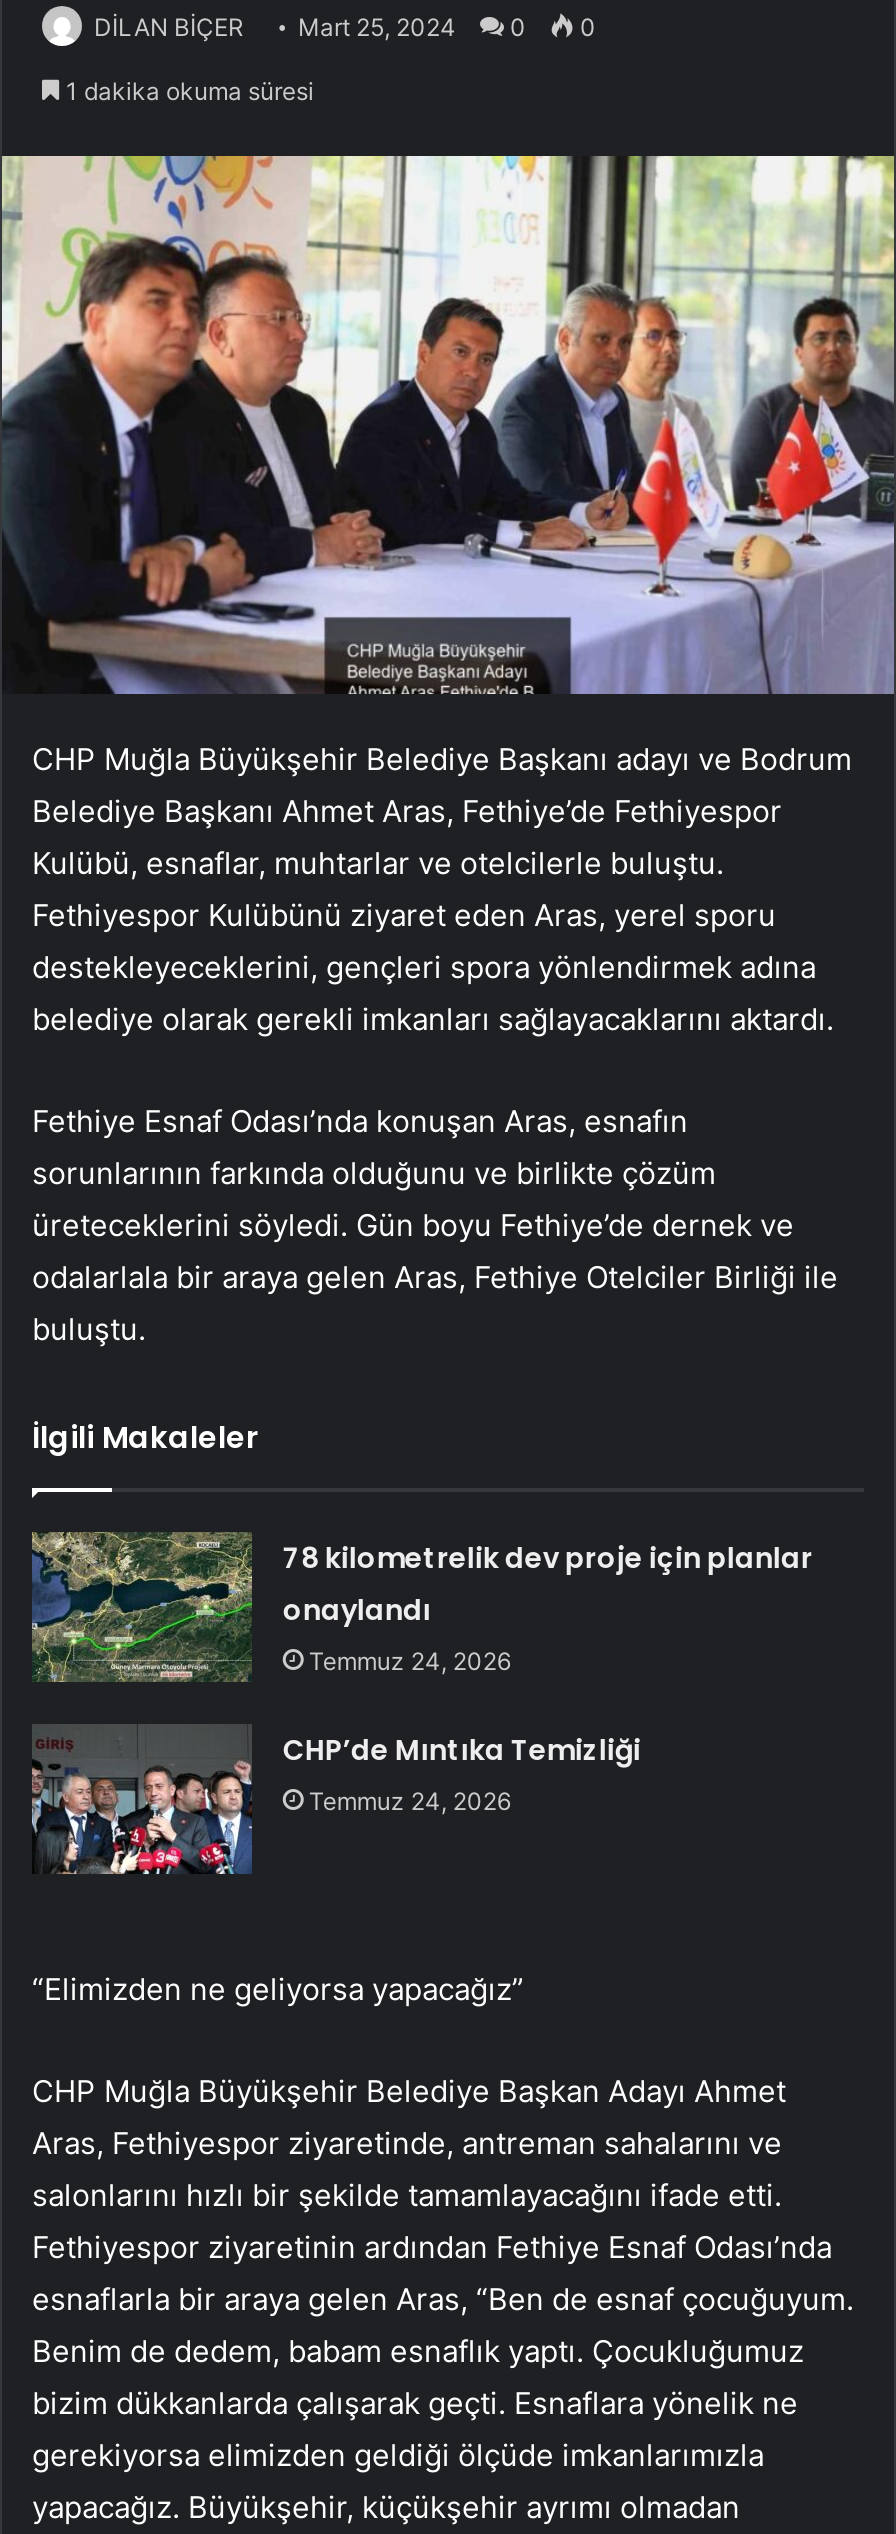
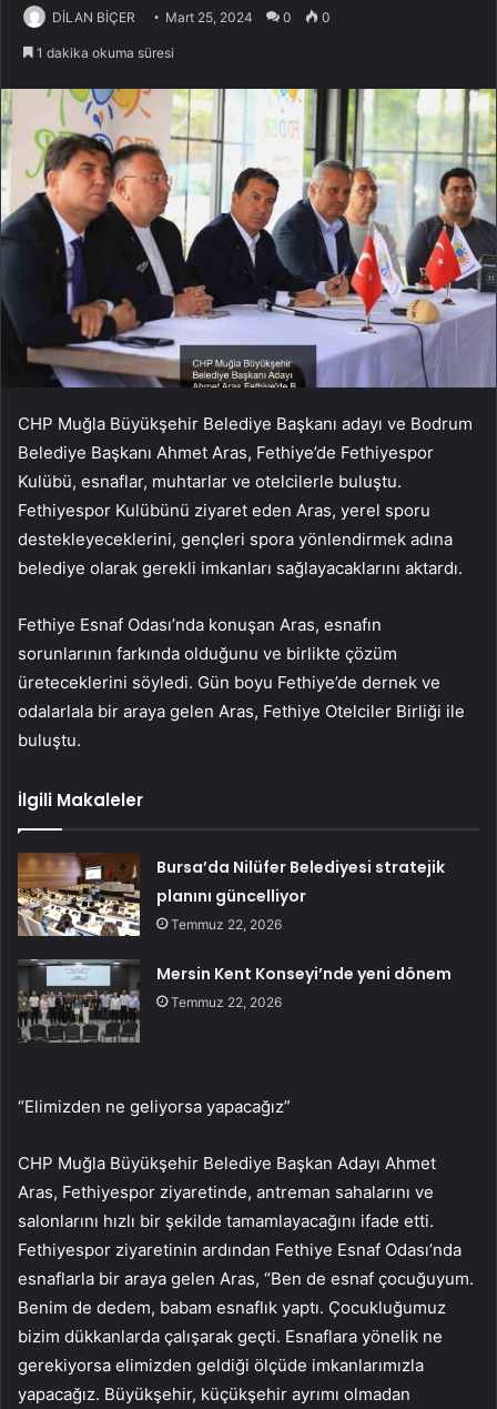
[30,1532,813,1682] [image] | 78 kilometrelik dev proje için planlar | onaylandı | Temmuz 24, 2026 -> [17,853,445,937] [image] | Bursa’da Nilüfer Belediyesi stratejik | planını güncelliyor | Temmuz 22, 2026
[30,1726,641,1874] [image] | CHP’de Mıntıka Temizliği | Temmuz 24, 2026 -> [18,959,452,1044] [image] | Mersin Kent Konseyi’nde yeni dönem | Temmuz 22, 2026

